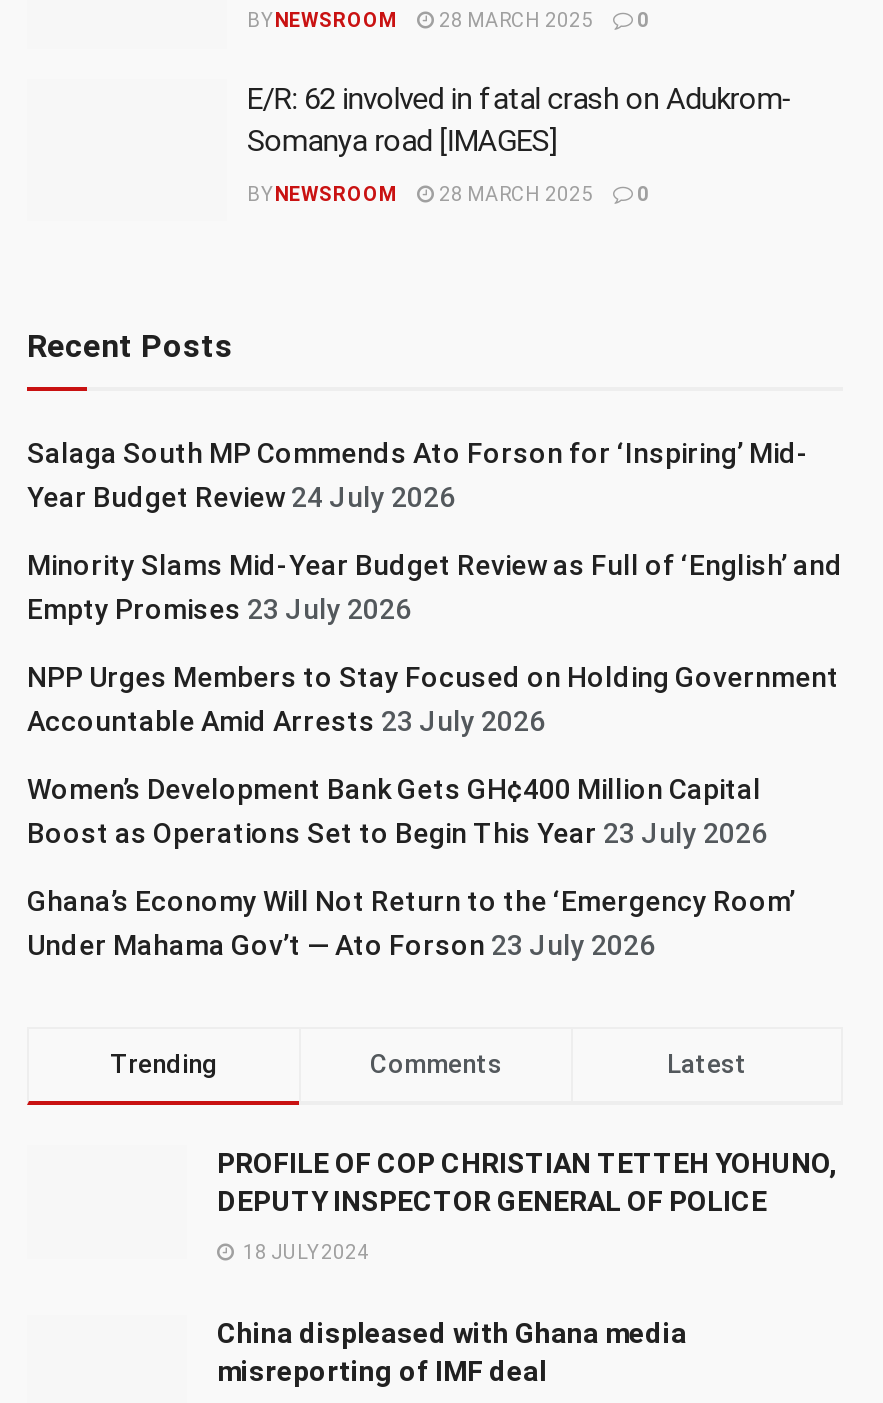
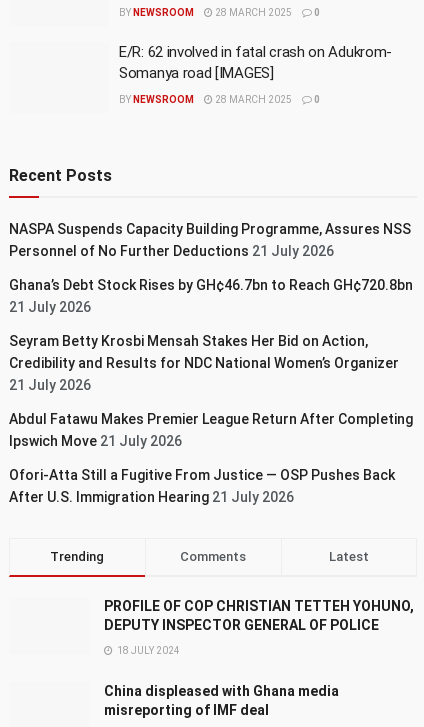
[27,437,809,513] Salaga South MP Commends Ato Forson for ‘Inspiring’ Mid- | Year Budget Review 24 July 2026 -> [9,221,411,259] NASPA Suspends Capacity Building Programme, Assures NSS | Personnel of No Further Deductions 21 July 2026
[27,549,843,625] Minority Slams Mid-Year Budget Review as Full of ‘English’ and | Empty Promises 23 July 2026 -> [9,277,413,315] Ghana’s Debt Stock Rises by GH¢46.7bn to Reach GH¢720.8bn | 21 July 2026
[27,661,839,737] NPP Urges Members to Stay Focused on Holding Government | Accountable Amid Arrests 23 July 2026 -> [9,333,399,393] Seyram Betty Krosbi Mensah Stakes Her Bid on Action, | Credibility and Results for NDC National Women’s Organizer | 21 July 2026
[27,773,767,849] Women’s Development Bank Gets GH¢400 Million Capital | Boost as Operations Set to Begin This Year 23 July 2026 -> [9,411,413,449] Abdul Fatawu Makes Premier League Return After Completing | Ipswich Move 21 July 2026
[27,885,795,961] Ghana’s Economy Will Not Return to the ‘Emergency Room’ | Under Mahama Gov’t — Ato Forson 23 July 2026 -> [9,467,395,505] Ofori-Atta Still a Fugitive From Justice — OSP Pushes Back | After U.S. Immigration Hearing 21 July 2026

